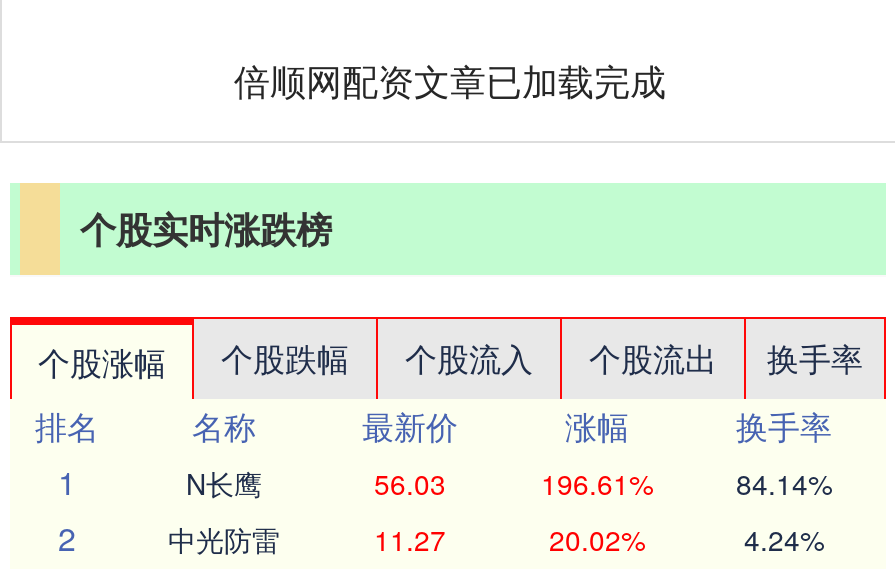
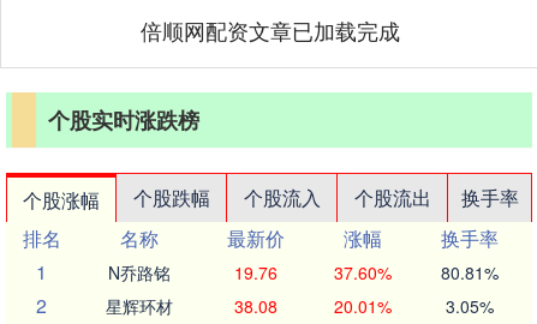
[186,464,832,504] N长鹰 | 56.03 | 196.61% | 84.14% -> [108,261,498,285] N乔路铭 | 19.76 | 37.60% | 80.81%
[168,520,824,560] 中光防雷 | 11.27 | 20.02% | 4.24% -> [106,294,493,318] 星辉环材 | 38.08 | 20.01% | 3.05%

